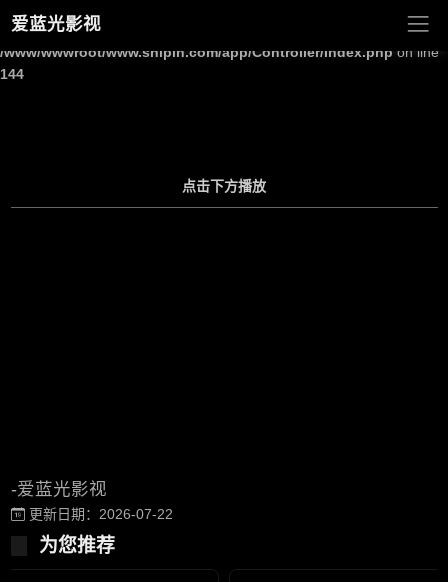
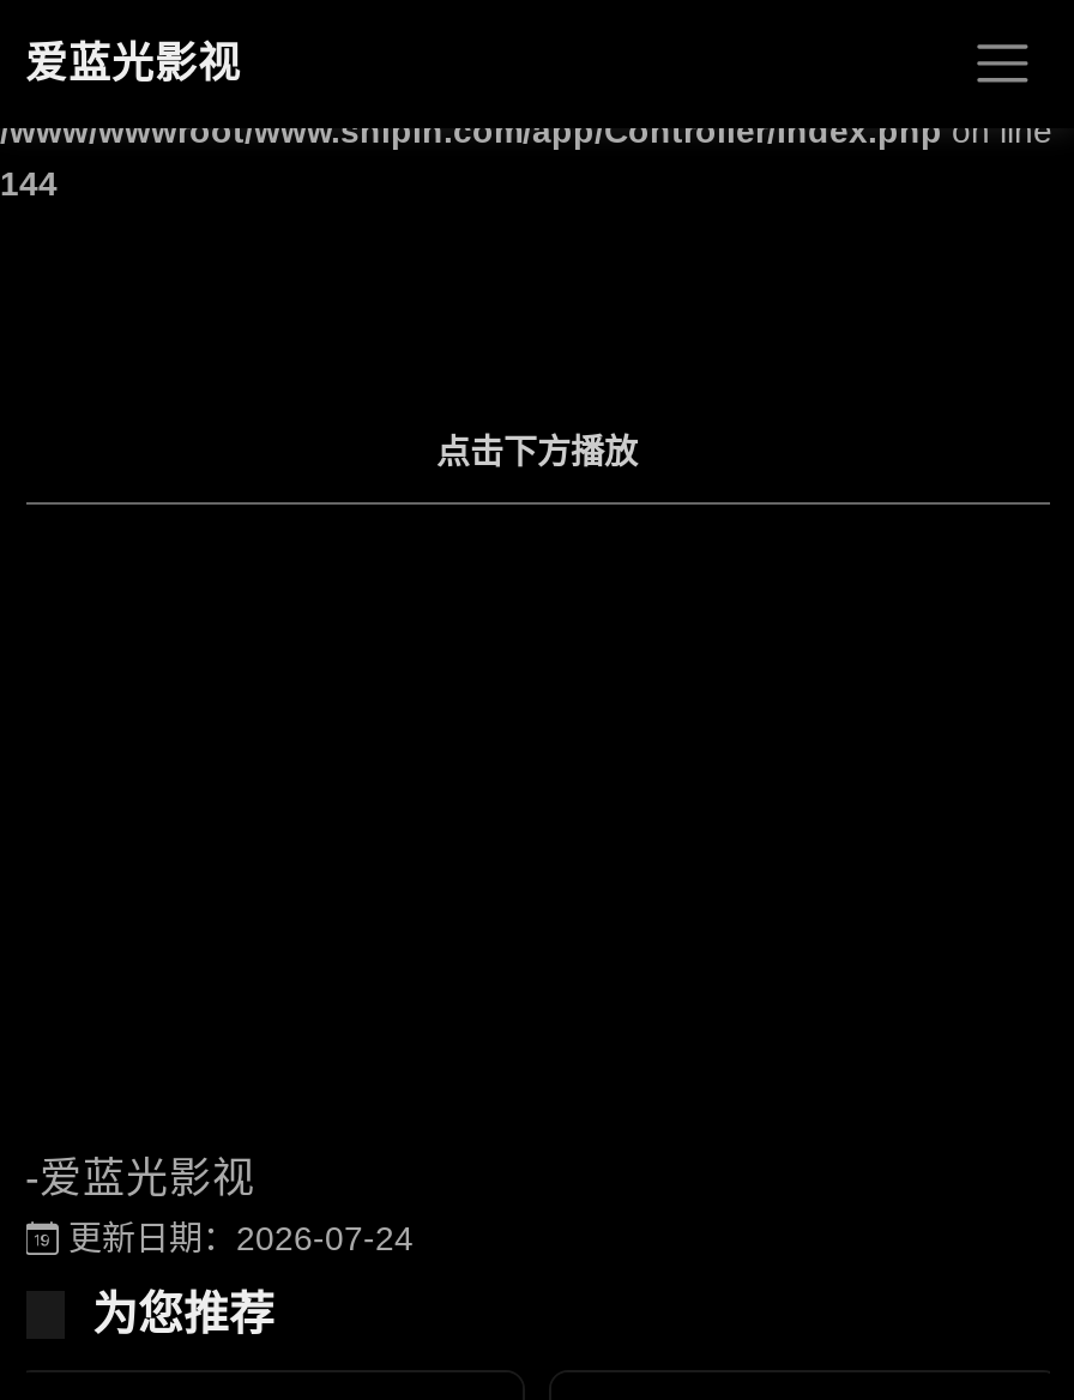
[24,506,172,522] 更新日期：2026-07-22 -> [59,1219,414,1257] 更新日期：2026-07-24

